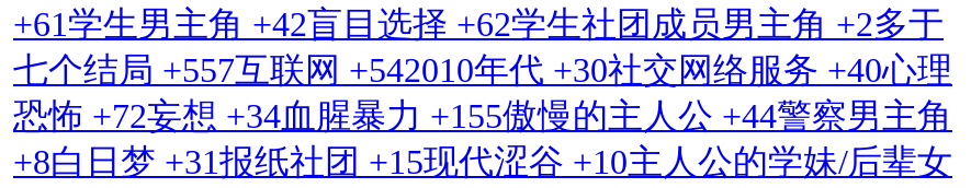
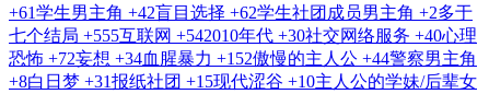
[13,52,952,89] 七个结局+557互联网+542010年代+30社交网络服务+40心理 -> [9,26,477,44] 七个结局+555互联网+542010年代+30社交网络服务+40心理
[13,97,952,135] 恐怖+72妄想+34血腥暴力+155傲慢的主人公+44警察男主角 -> [9,49,477,67] 恐怖+72妄想+34血腥暴力+152傲慢的主人公+44警察男主角

